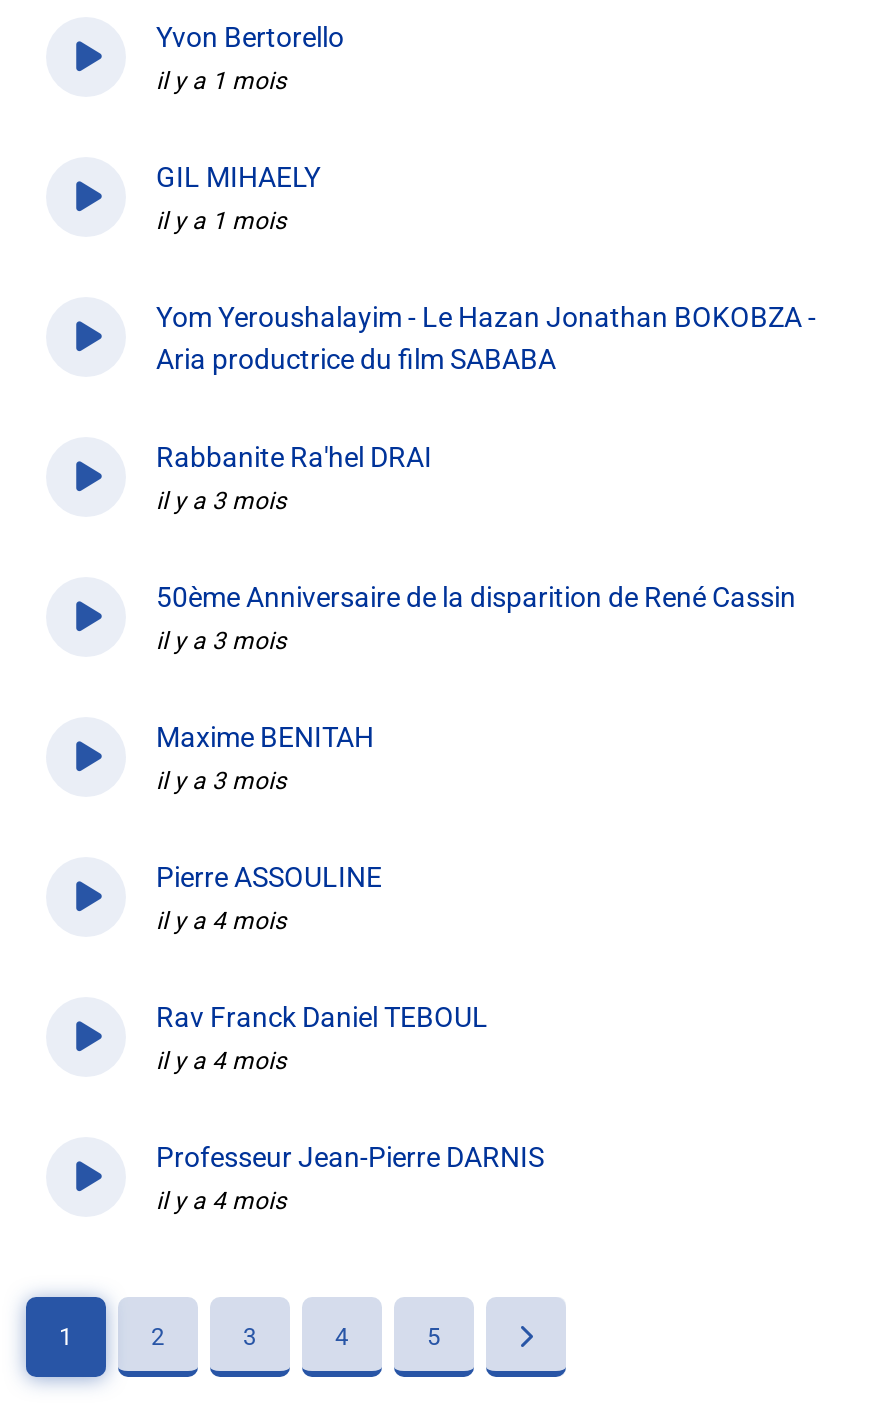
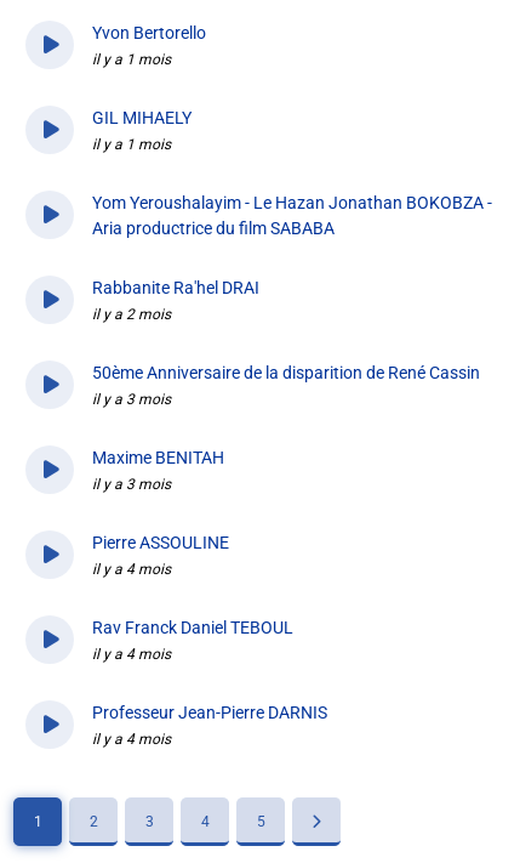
[156,487,286,515] il y a 3 mois -> [92,306,171,323] il y a 2 mois

